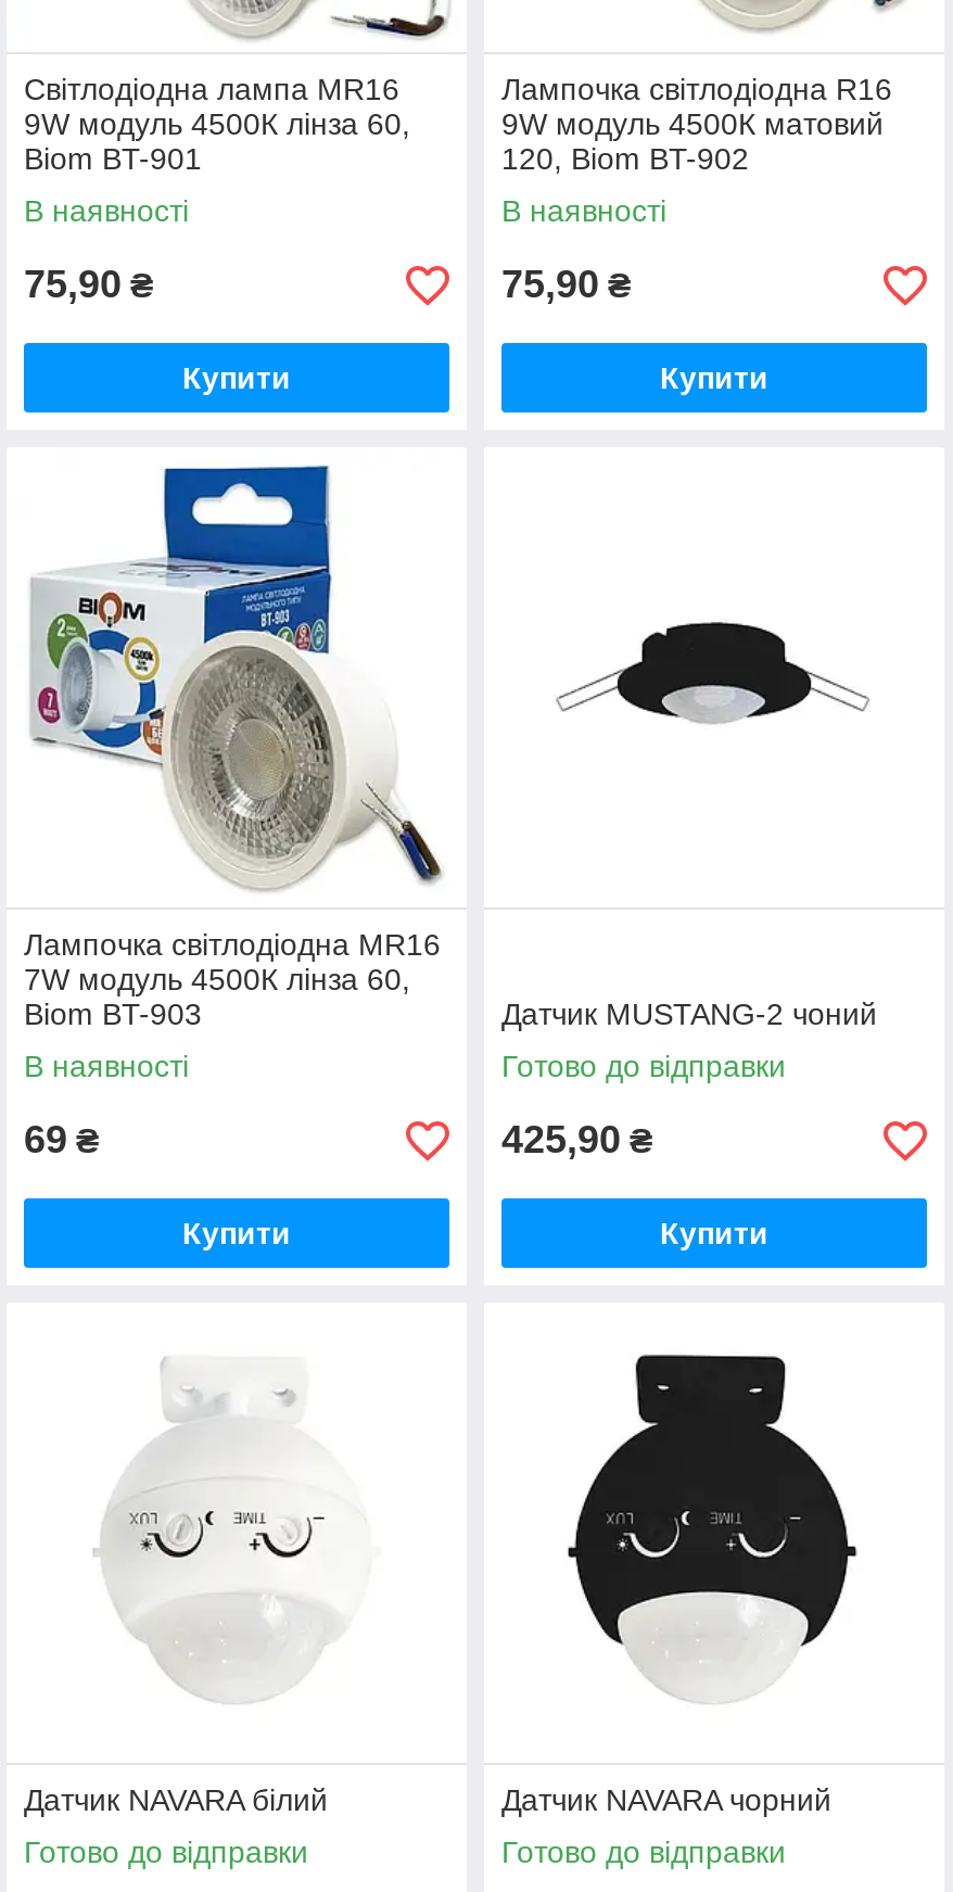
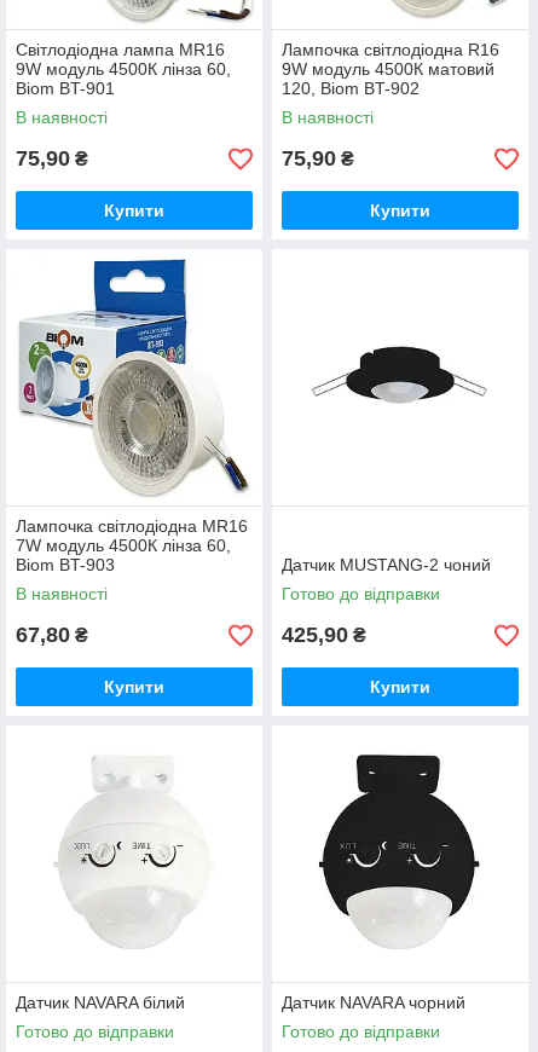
[24,1118,100,1162] 69 ₴ -> [16,623,88,647] 67,80 ₴

